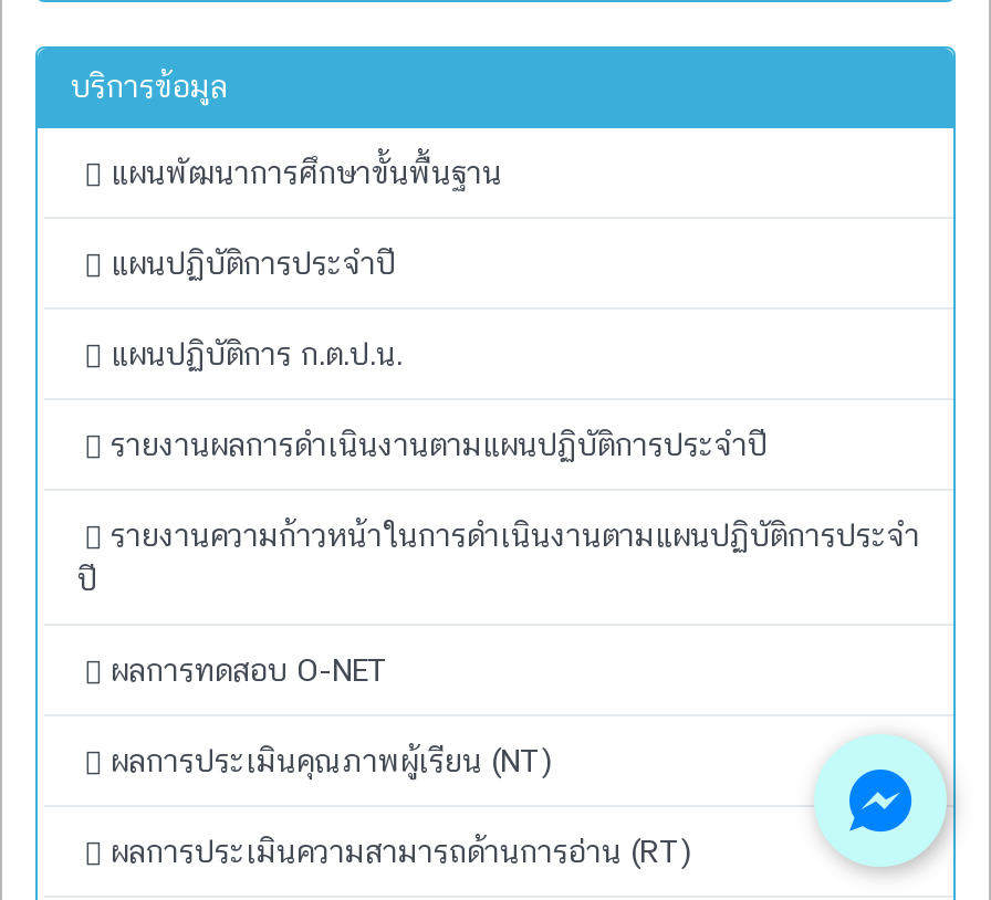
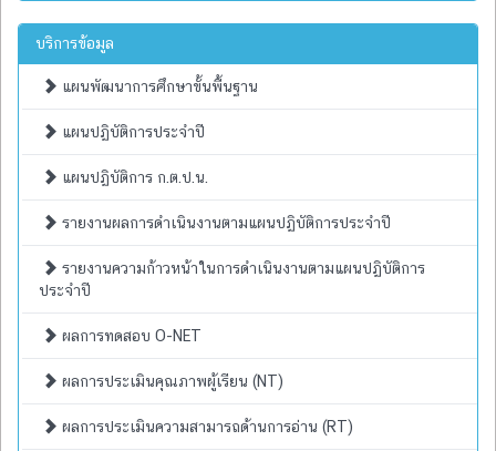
[812,732,956,876] [image] -> none

